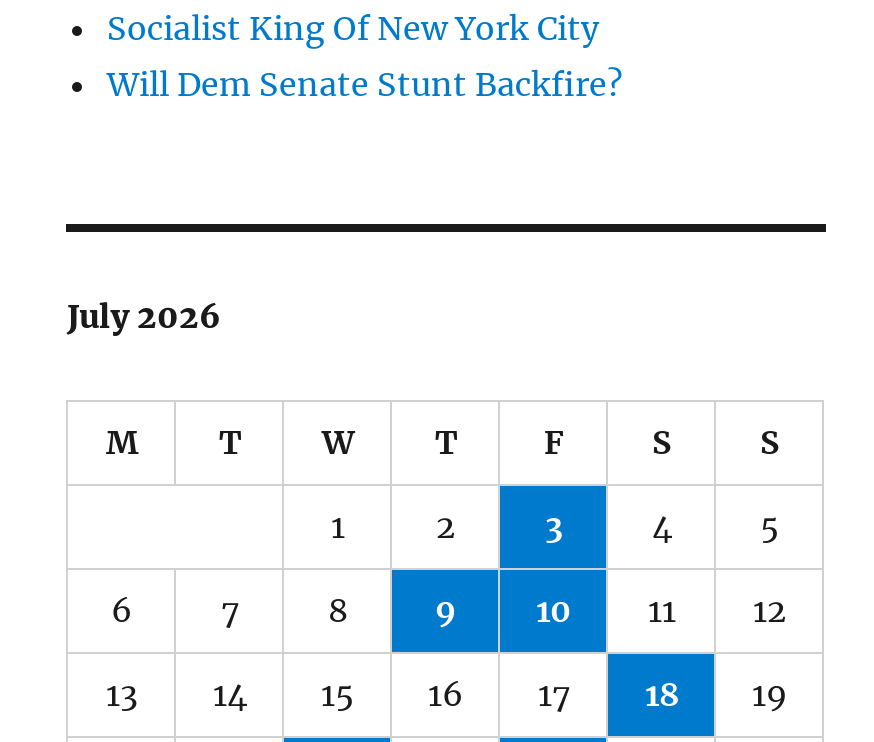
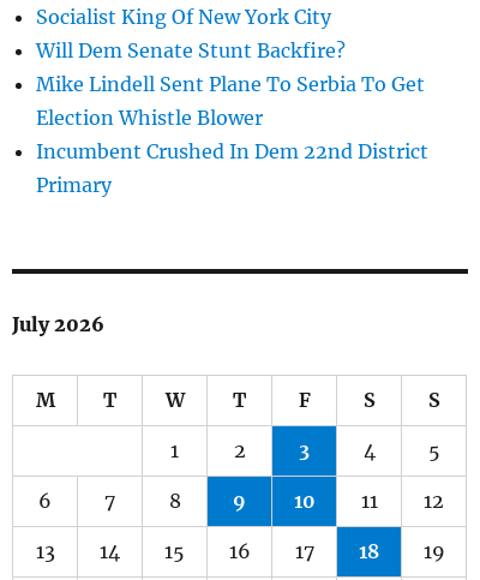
none -> [37,72,429,197] Mike Lindell Sent Plane To Serbia To Get | Election Whistle Blower | Incumbent Crushed In Dem 22nd District | Primary

